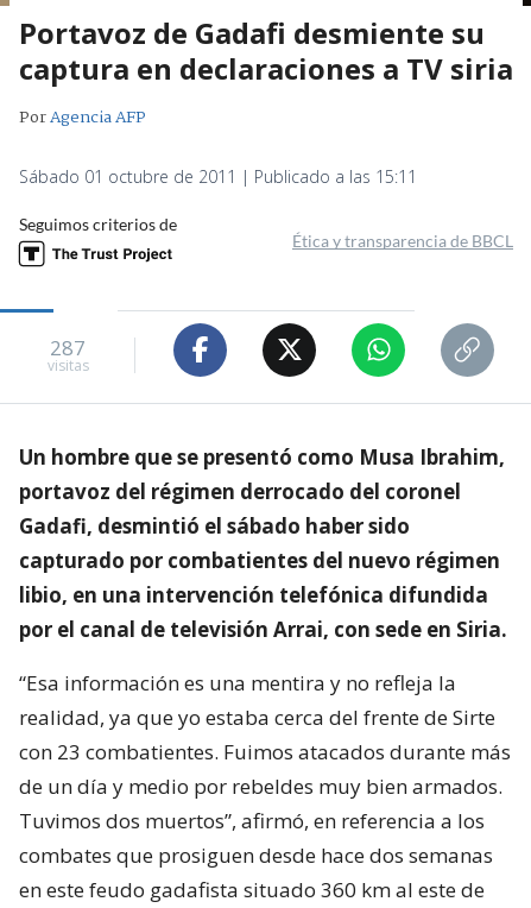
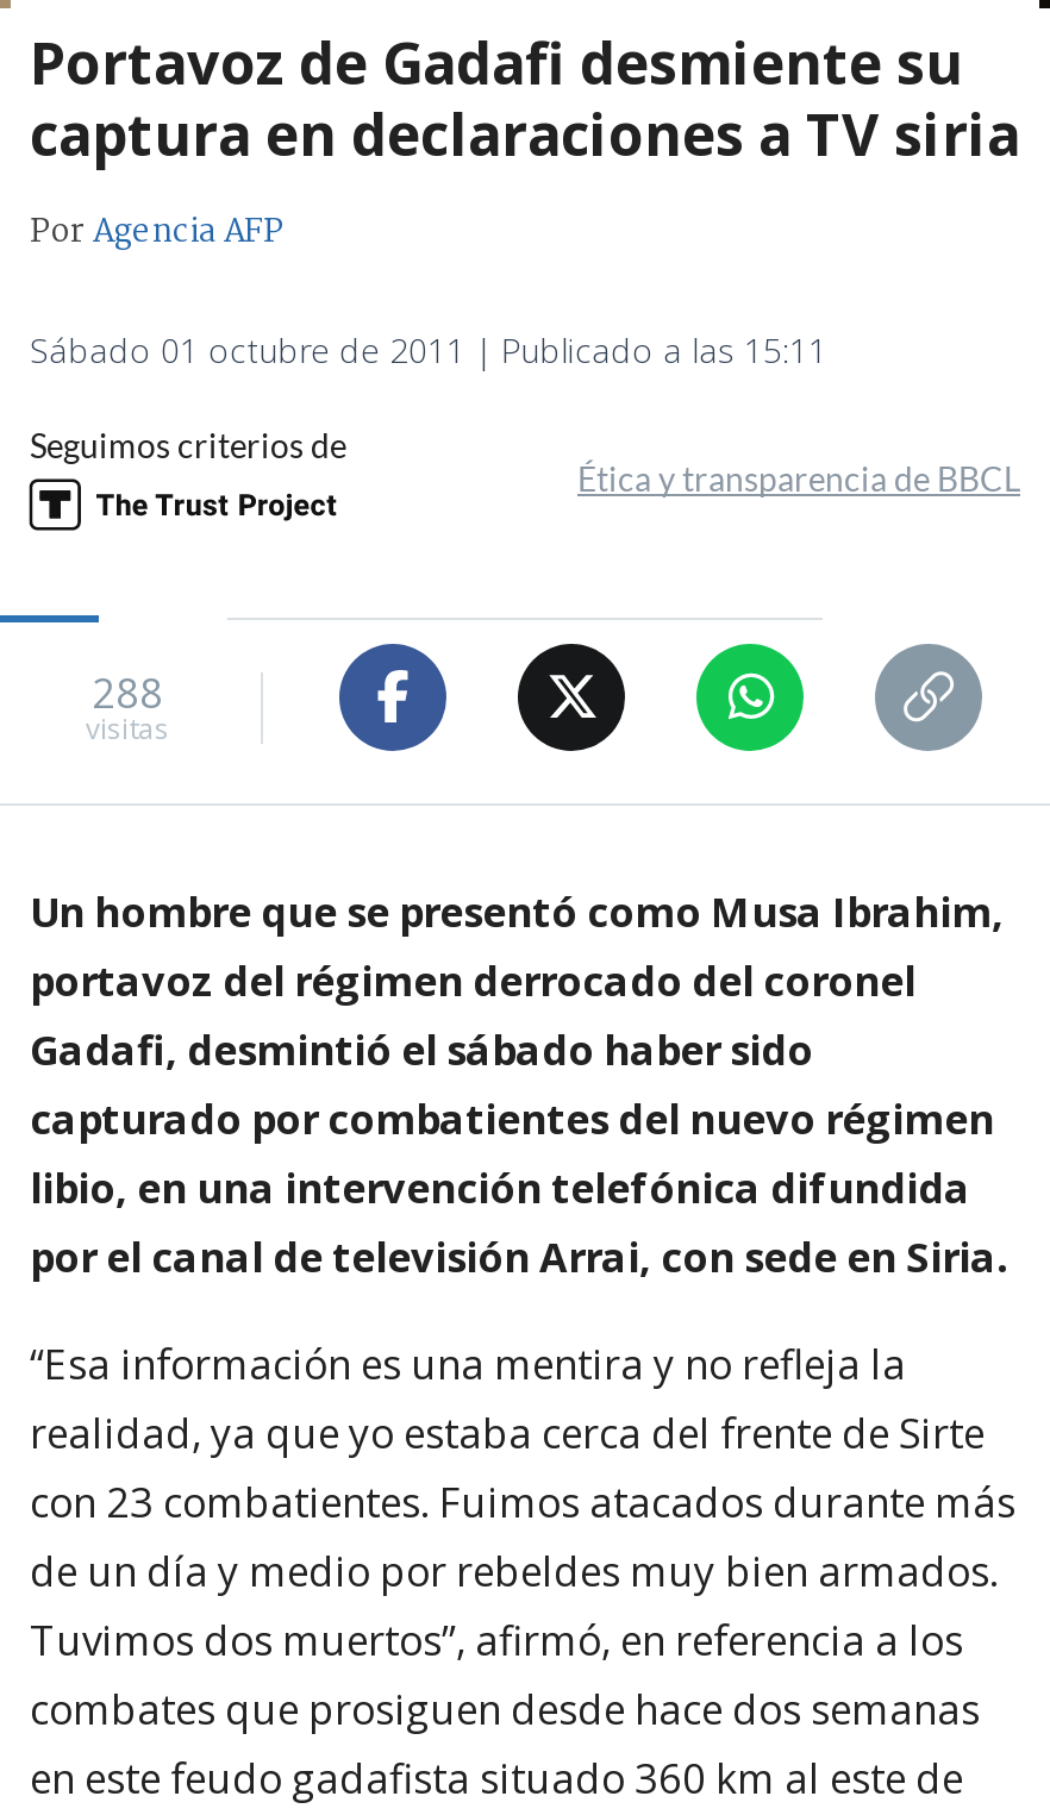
[50,334,86,362] 287 -> [92,666,163,721] 288

